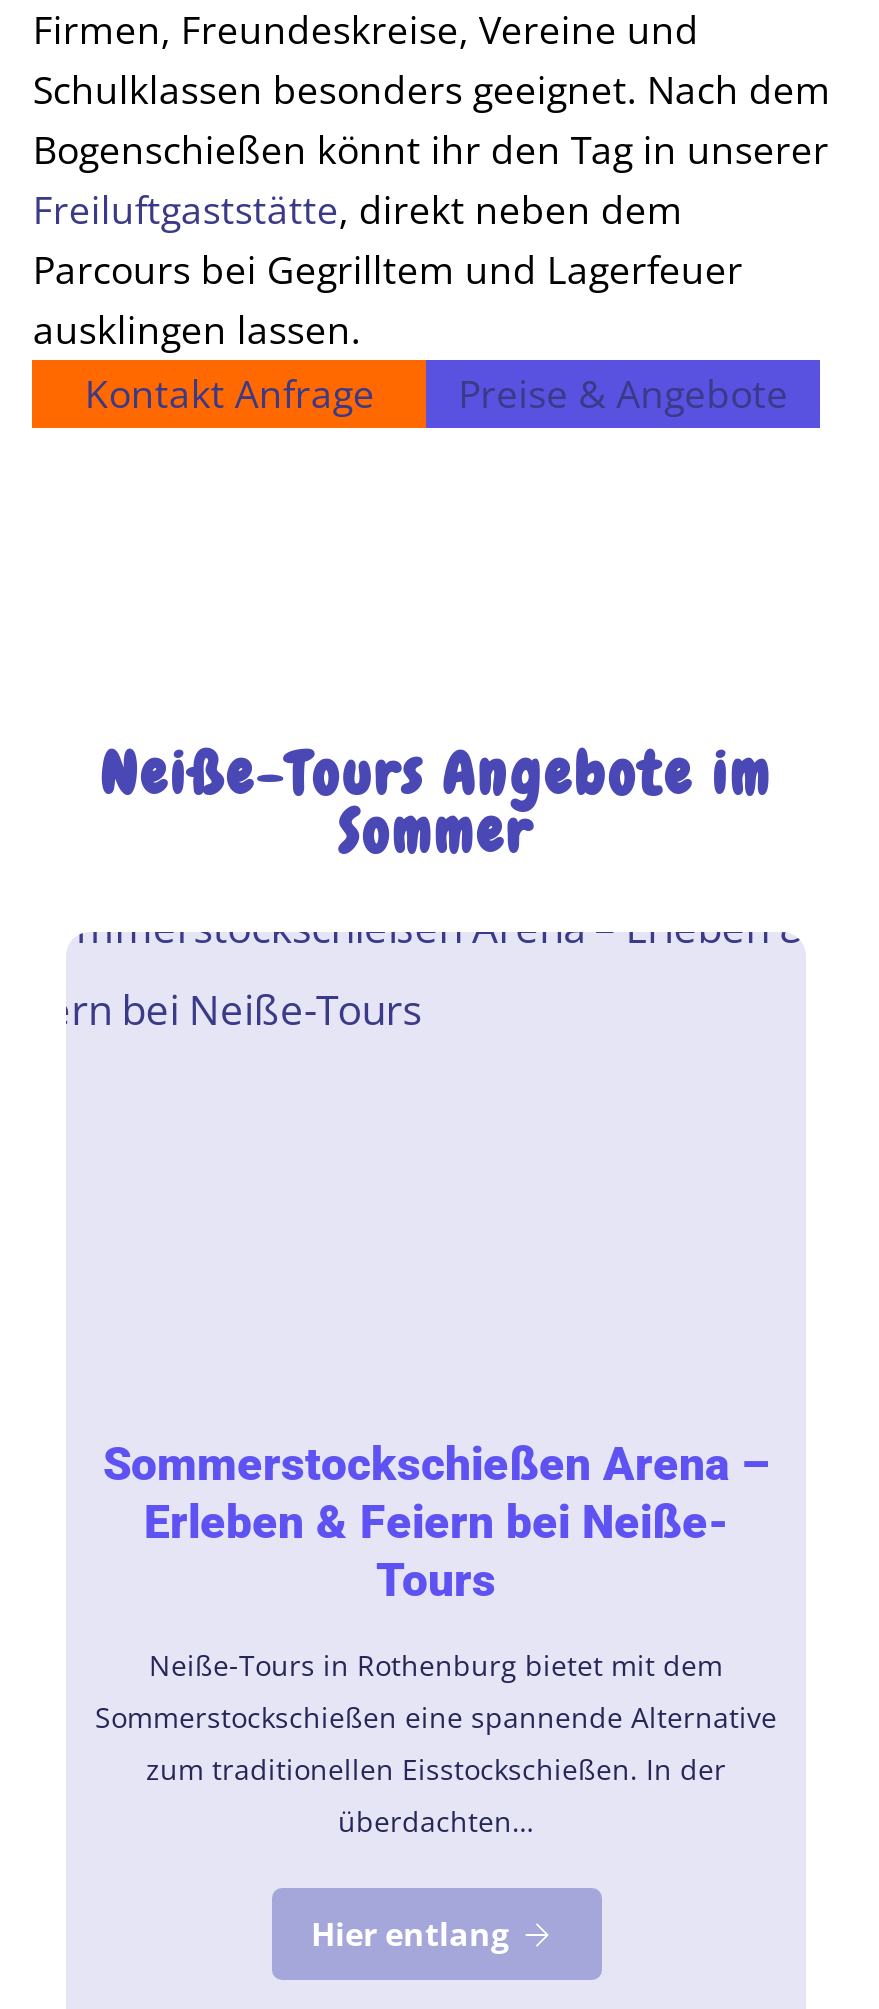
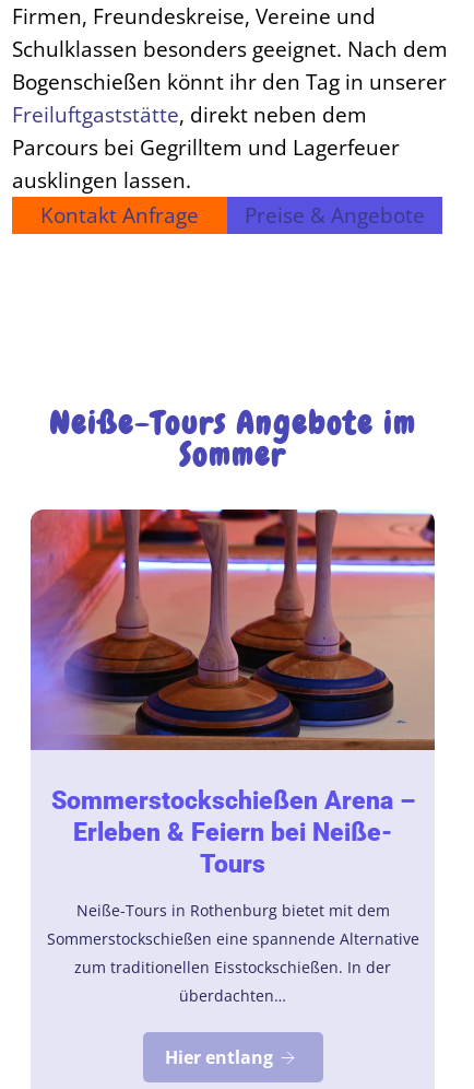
none -> [29,508,436,751] [image]

